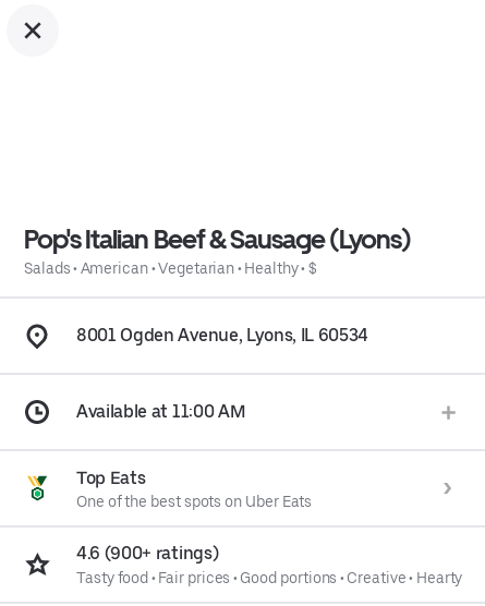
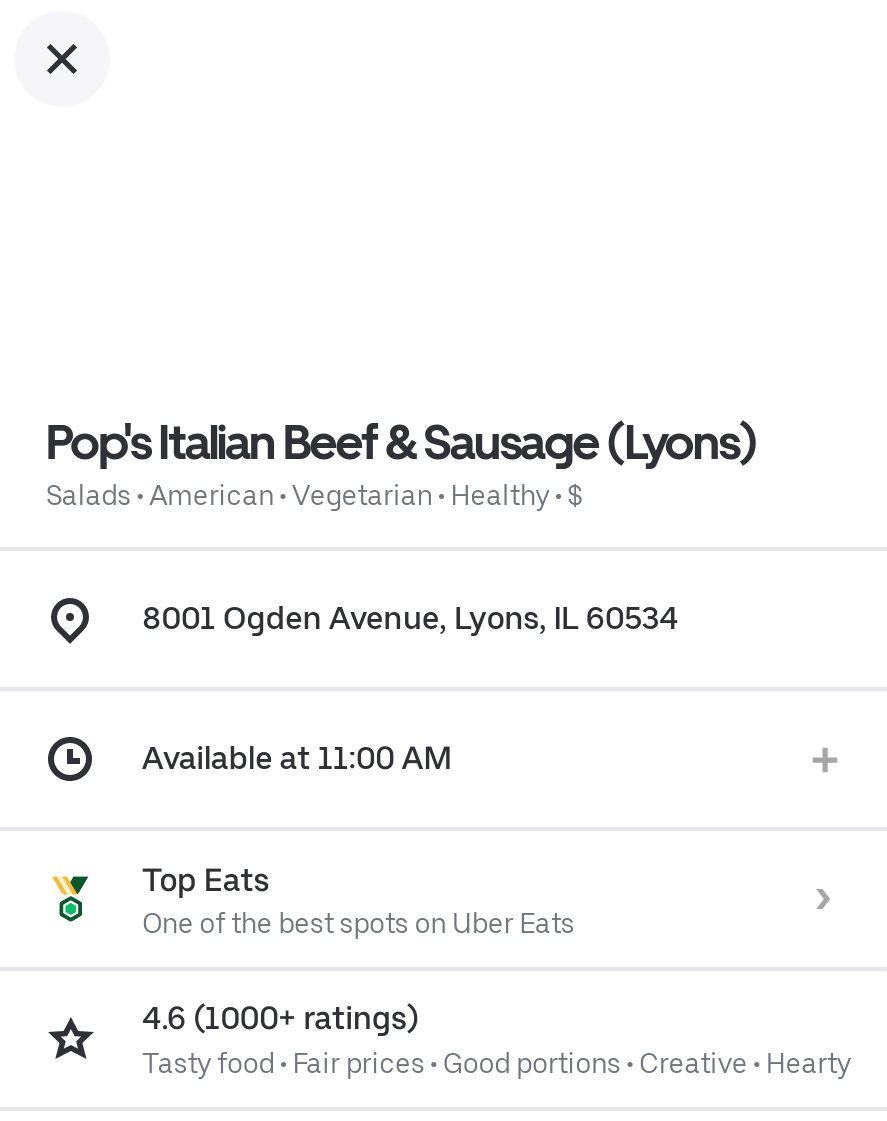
[76,543,218,563] 4.6 (900+ ratings) -> [142,999,418,1037] 4.6 (1000+ ratings)

